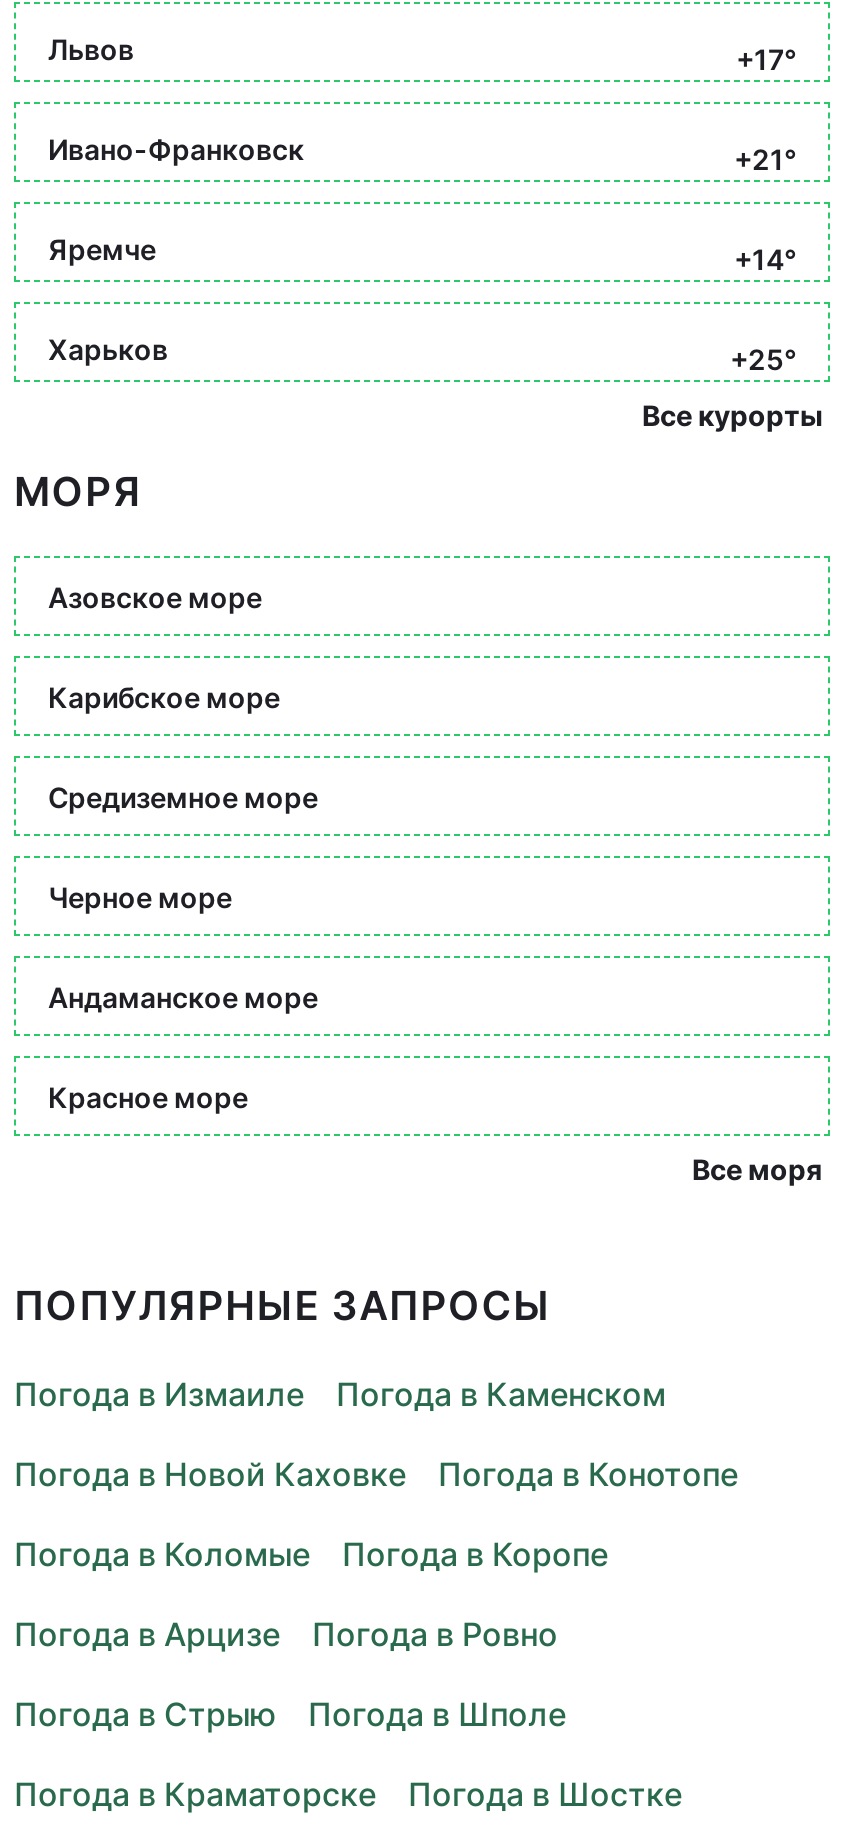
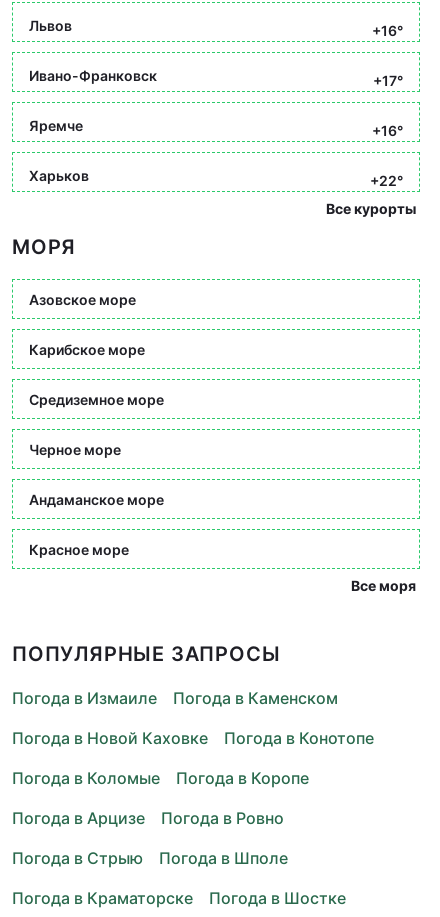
[736,42,796,76] +17° -> [372,22,403,39] +16°
[734,142,796,176] +21° -> [373,72,403,89] +17°
[734,242,796,276] +14° -> [372,122,403,139] +16°
[730,342,796,376] +25° -> [370,172,403,189] +22°

